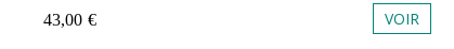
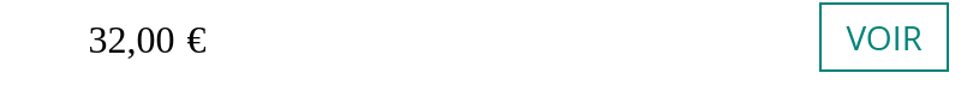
[43,10,96,29] 43,00 € -> [88,20,206,61] 32,00 €

